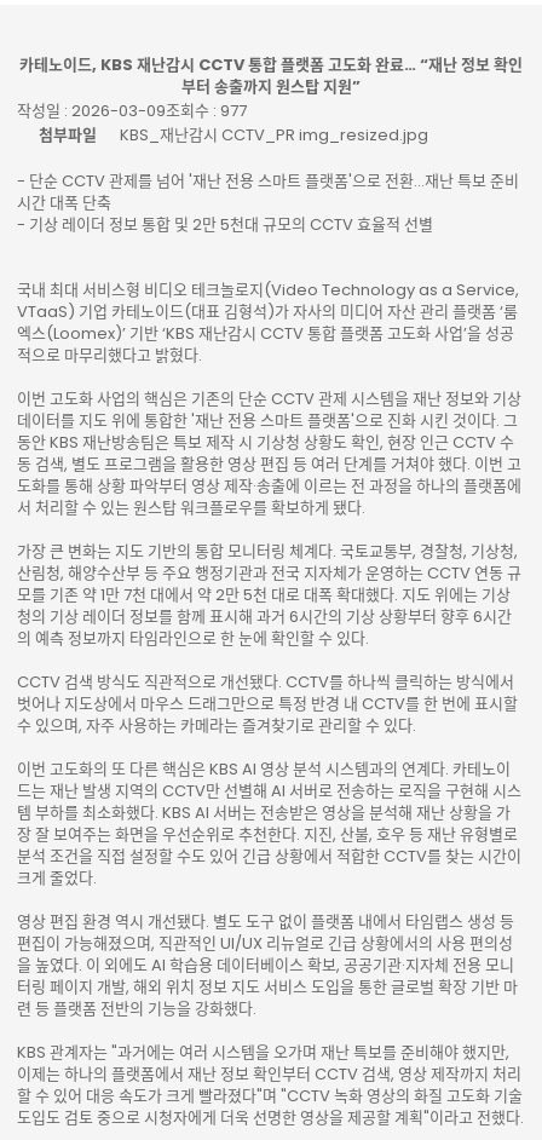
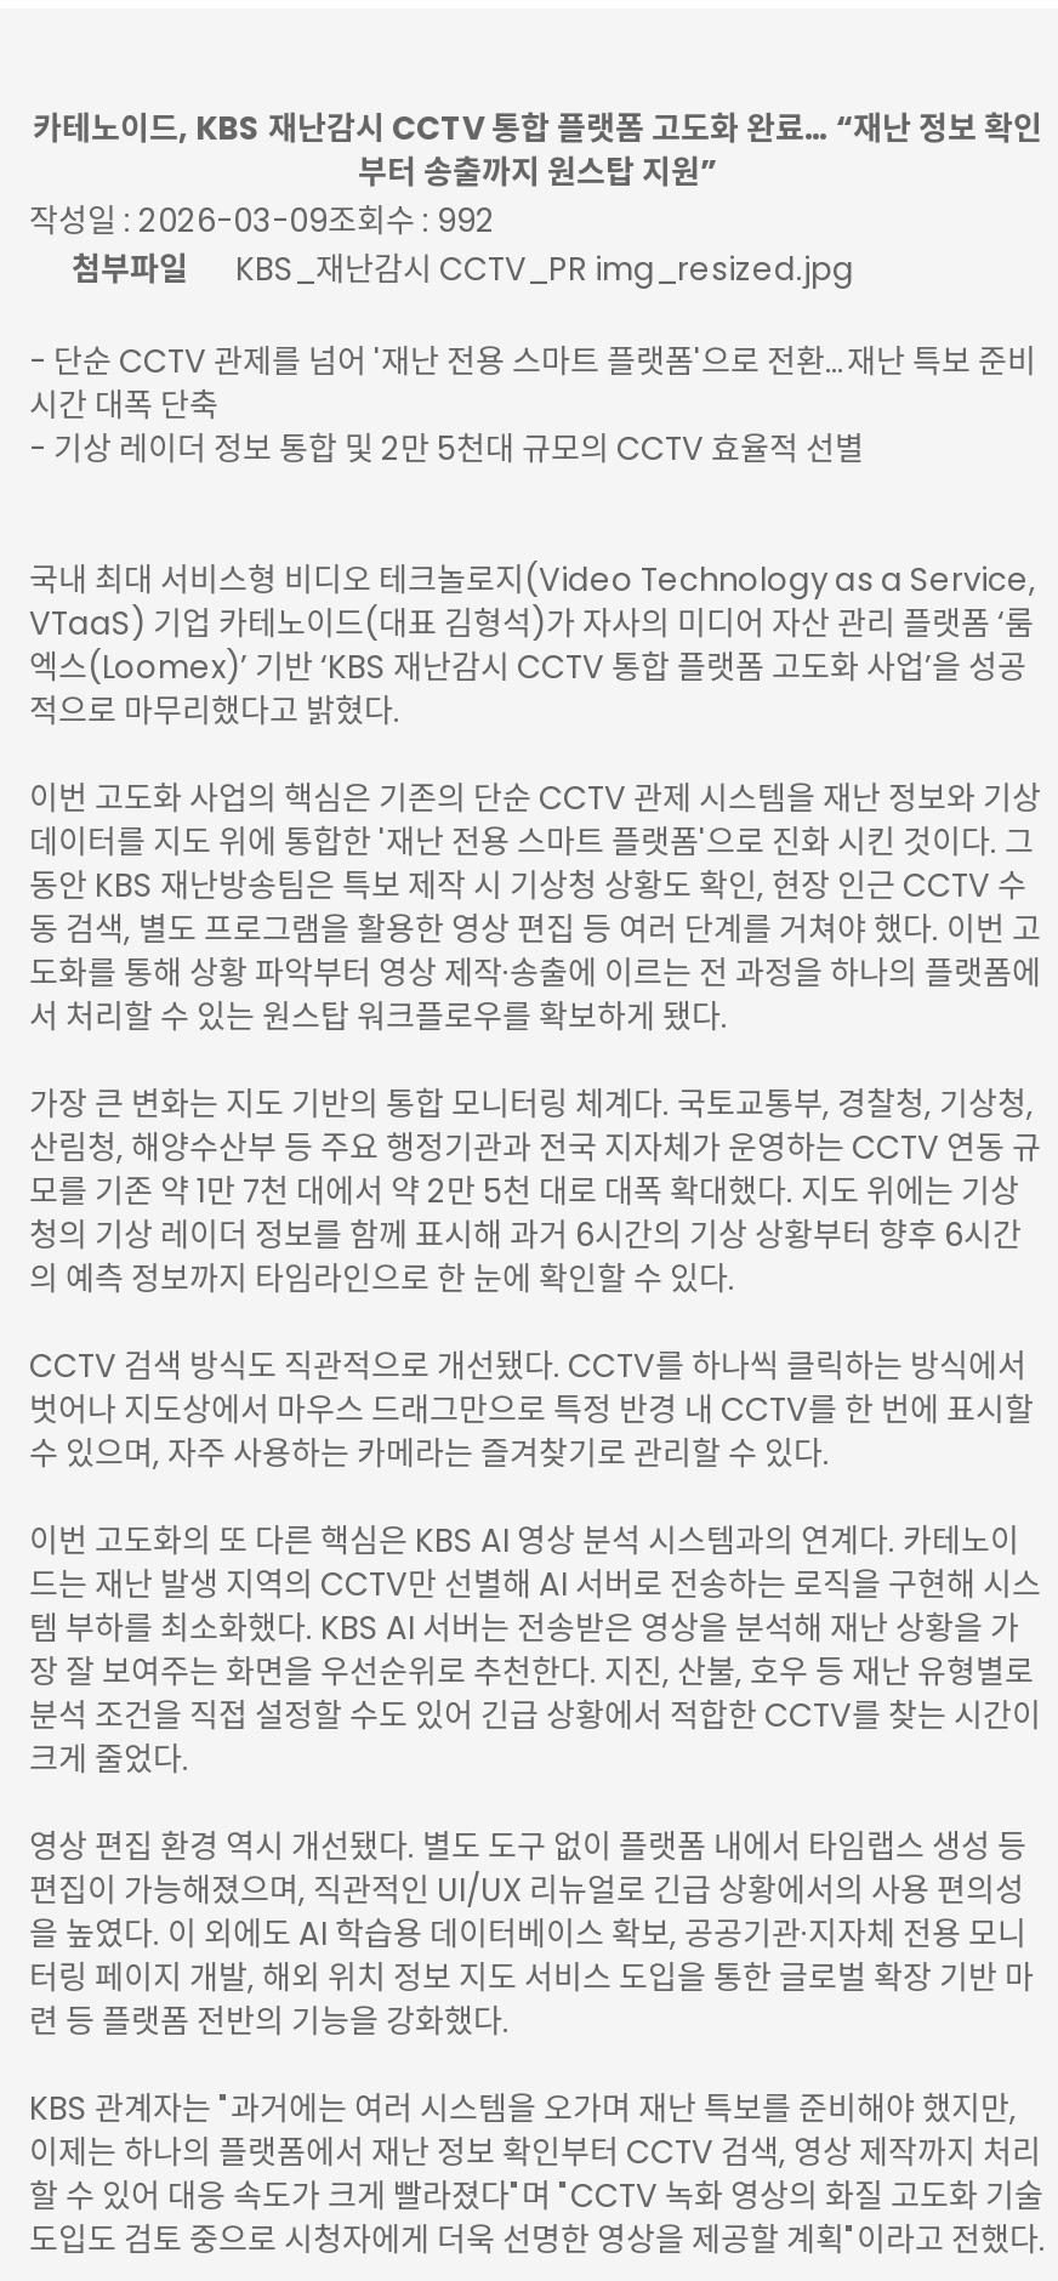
[17,99,247,122] 작성일 : 2026-03-09조회수 : 977 -> [29,198,495,244] 작성일 : 2026-03-09조회수 : 992

